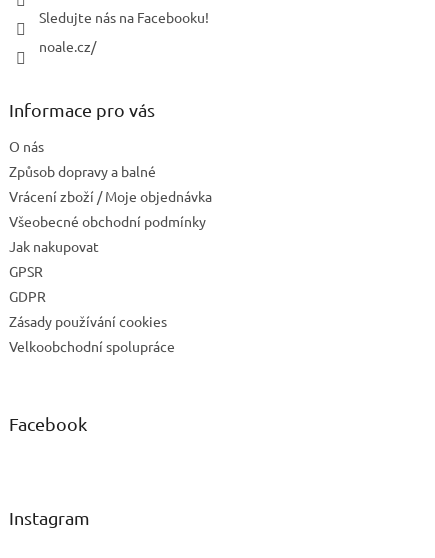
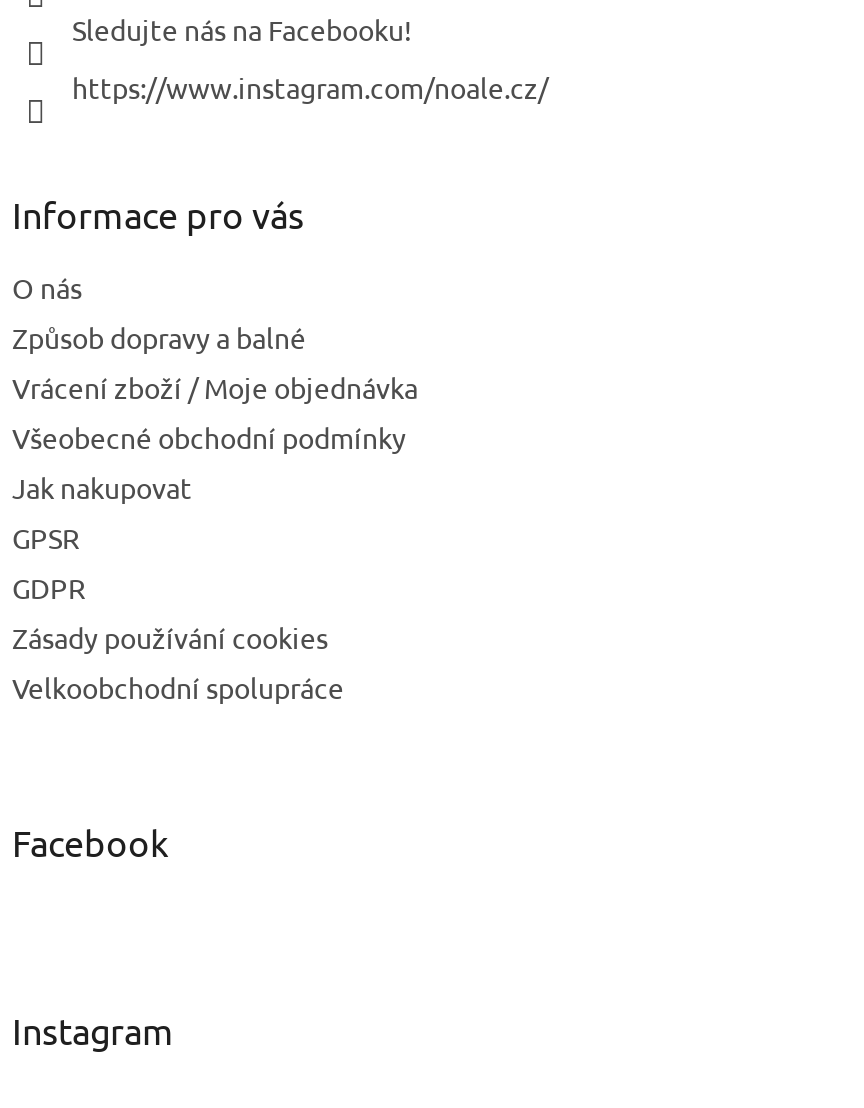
[39,37,96,55] noale.cz/ -> [72,68,548,104] https://www.instagram.com/noale.cz/

